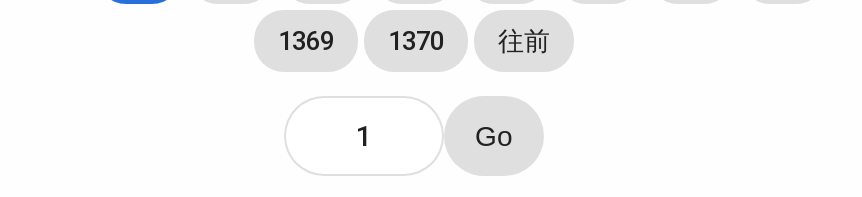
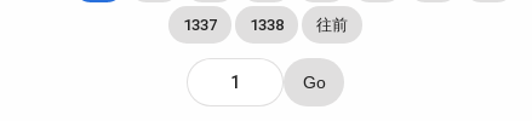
[278,27,334,57] 1369 -> [183,16,217,34] 1337
[388,27,444,57] 1370 -> [250,16,284,34] 1338

